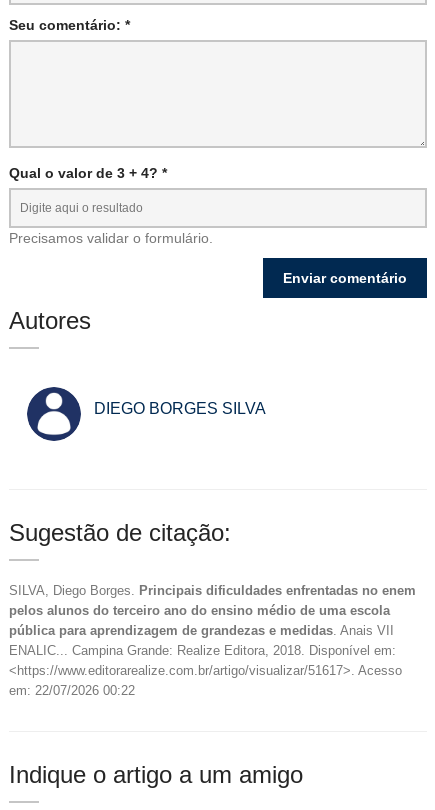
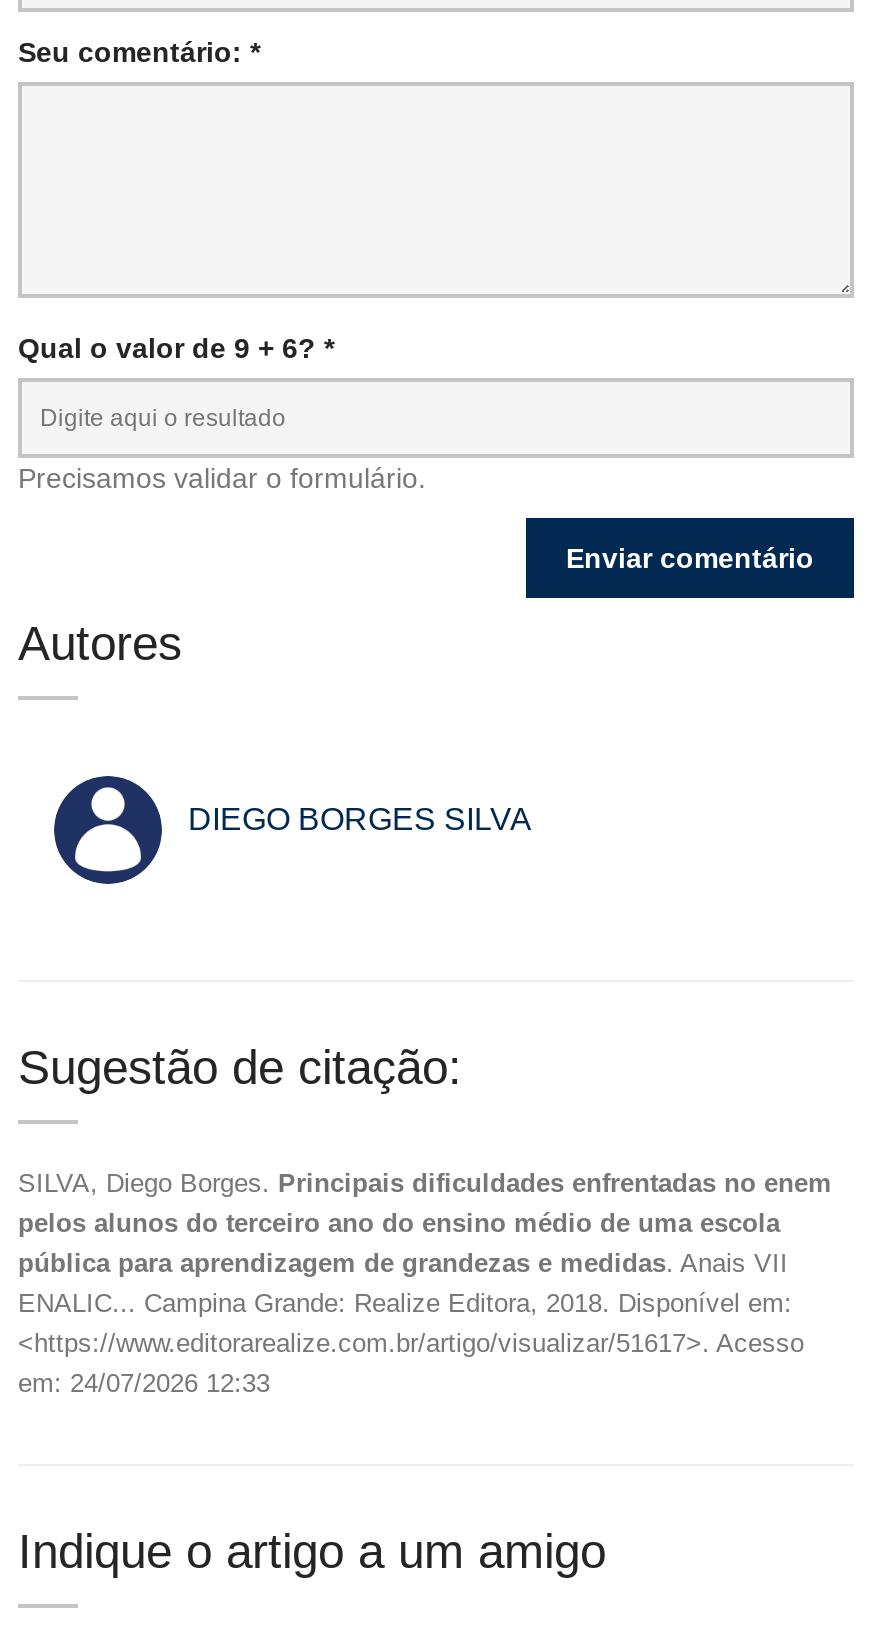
[9,165,167,181] Qual o valor de 3 + 4? * -> [18,331,334,363] Qual o valor de 9 + 6? *
[9,683,135,698] em: 22/07/2026 00:22 -> [18,1367,270,1397] em: 24/07/2026 12:33

